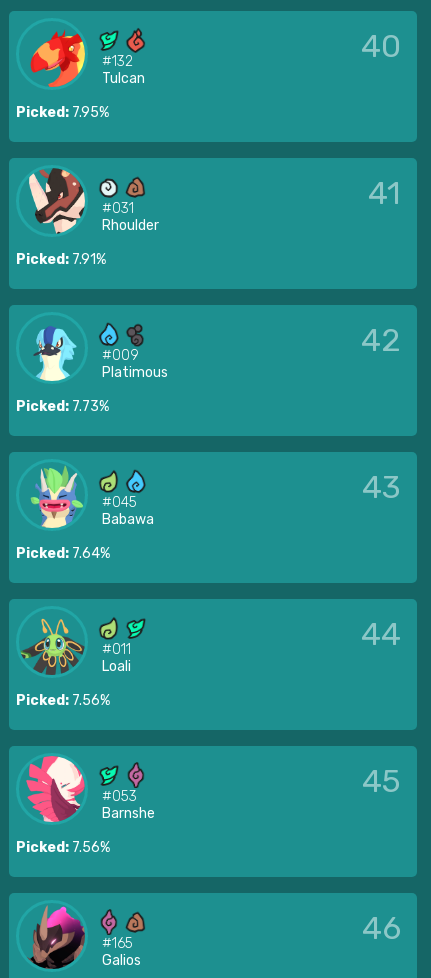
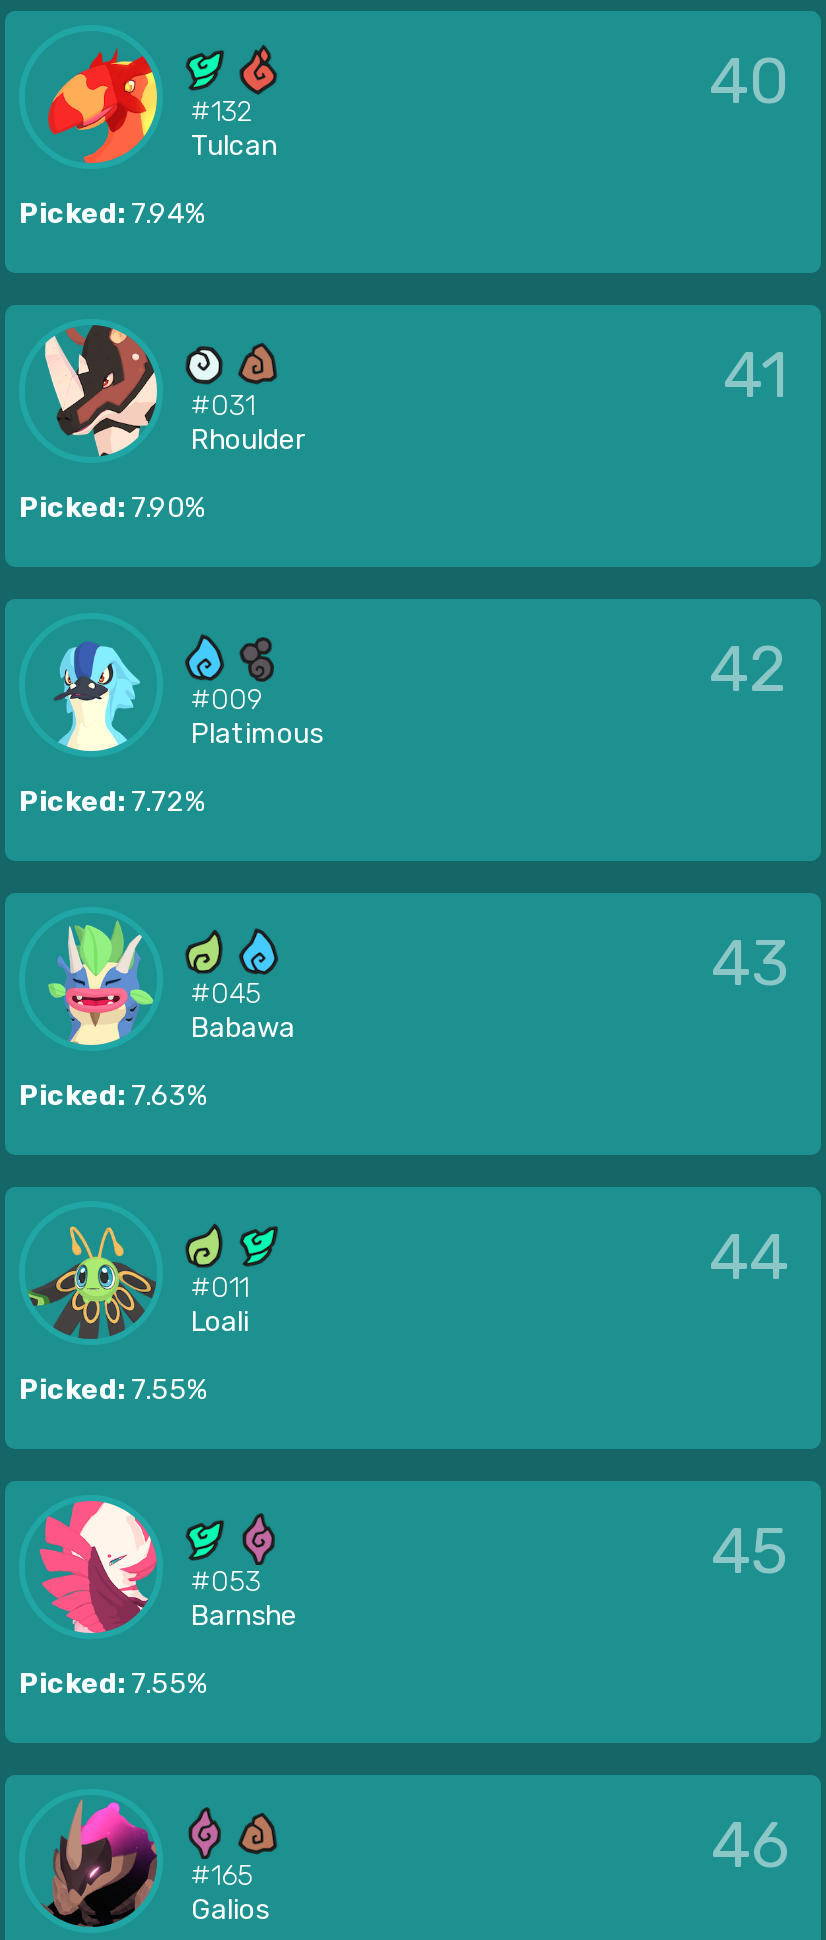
[16,103,109,120] Picked: 7.95% -> [19,196,205,230] Picked: 7.94%
[16,250,106,267] Picked: 7.91% -> [19,490,205,524] Picked: 7.90%
[16,397,109,414] Picked: 7.73% -> [19,784,205,818] Picked: 7.72%
[16,544,110,561] Picked: 7.64% -> [19,1078,207,1112] Picked: 7.63%
[16,691,110,708] Picked: 7.56% -> [19,1372,207,1406] Picked: 7.55%
[16,838,110,855] Picked: 7.56% -> [19,1666,207,1700] Picked: 7.55%

